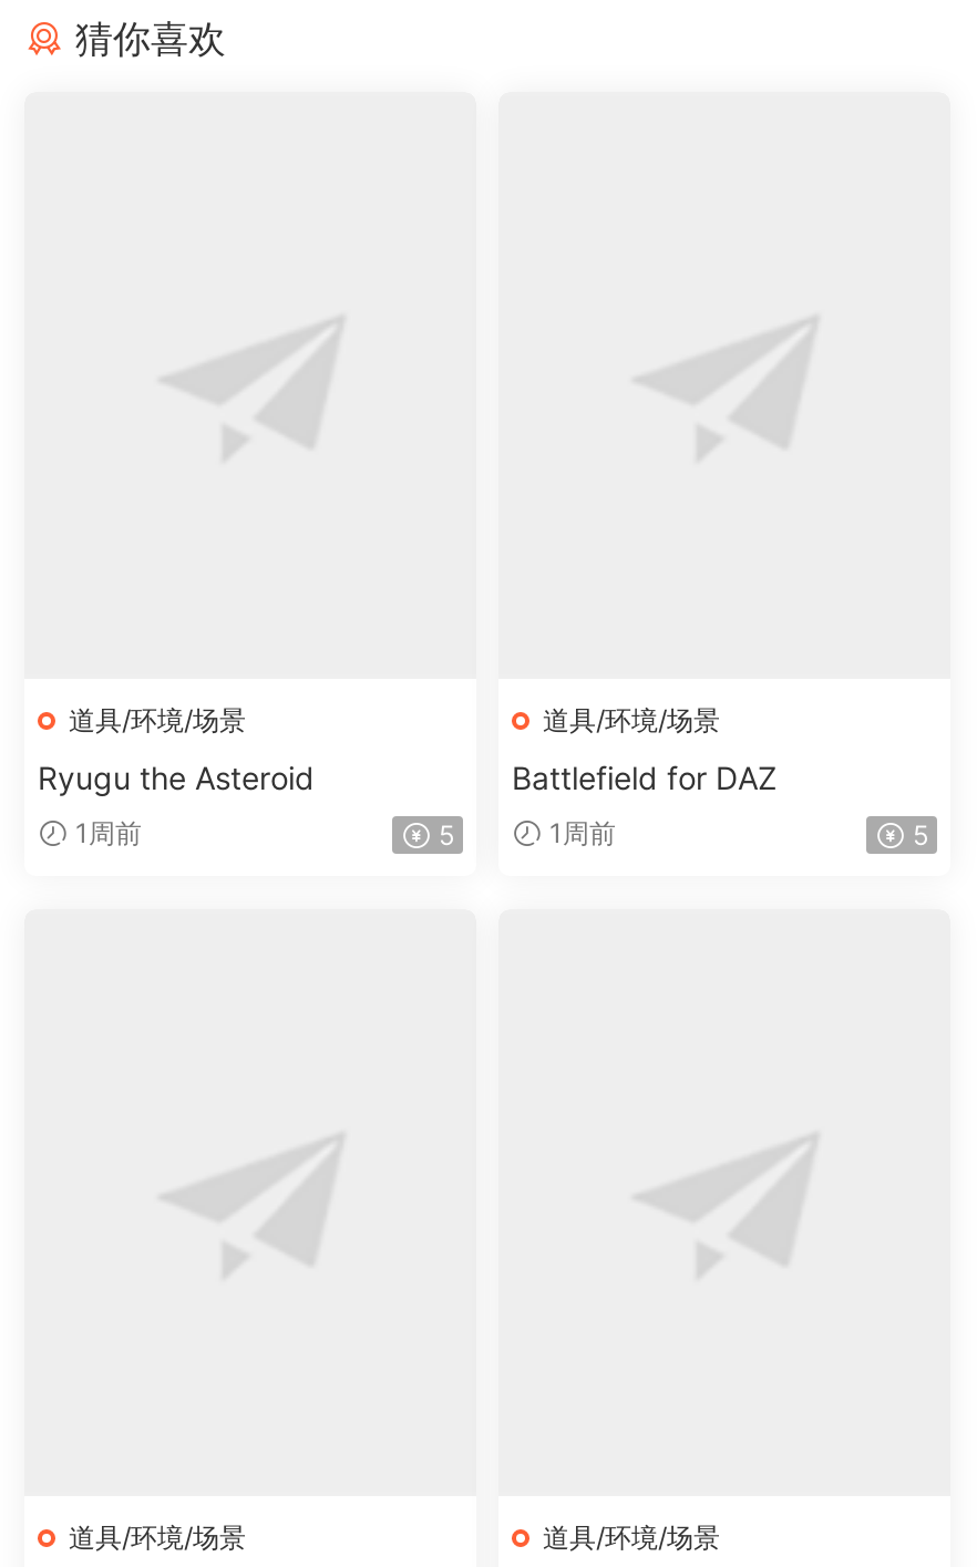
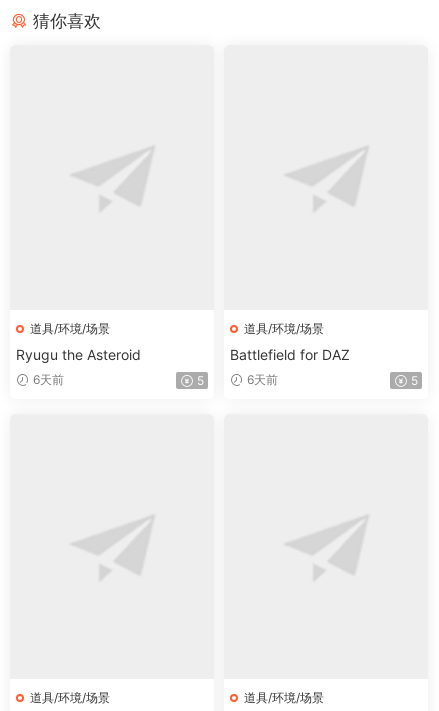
[69,816,142,849] 1周前 -> [30,372,64,387] 6天前
[543,816,616,849] 1周前 -> [244,372,278,387] 6天前

